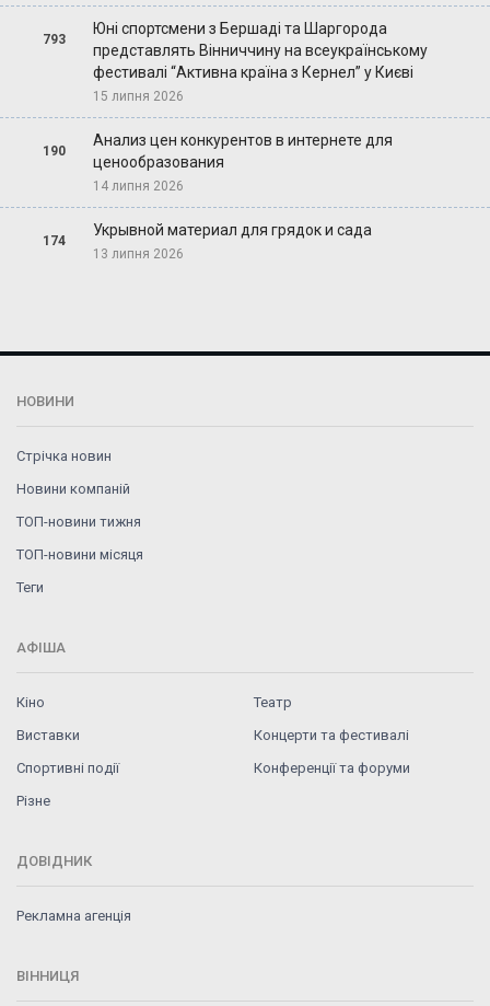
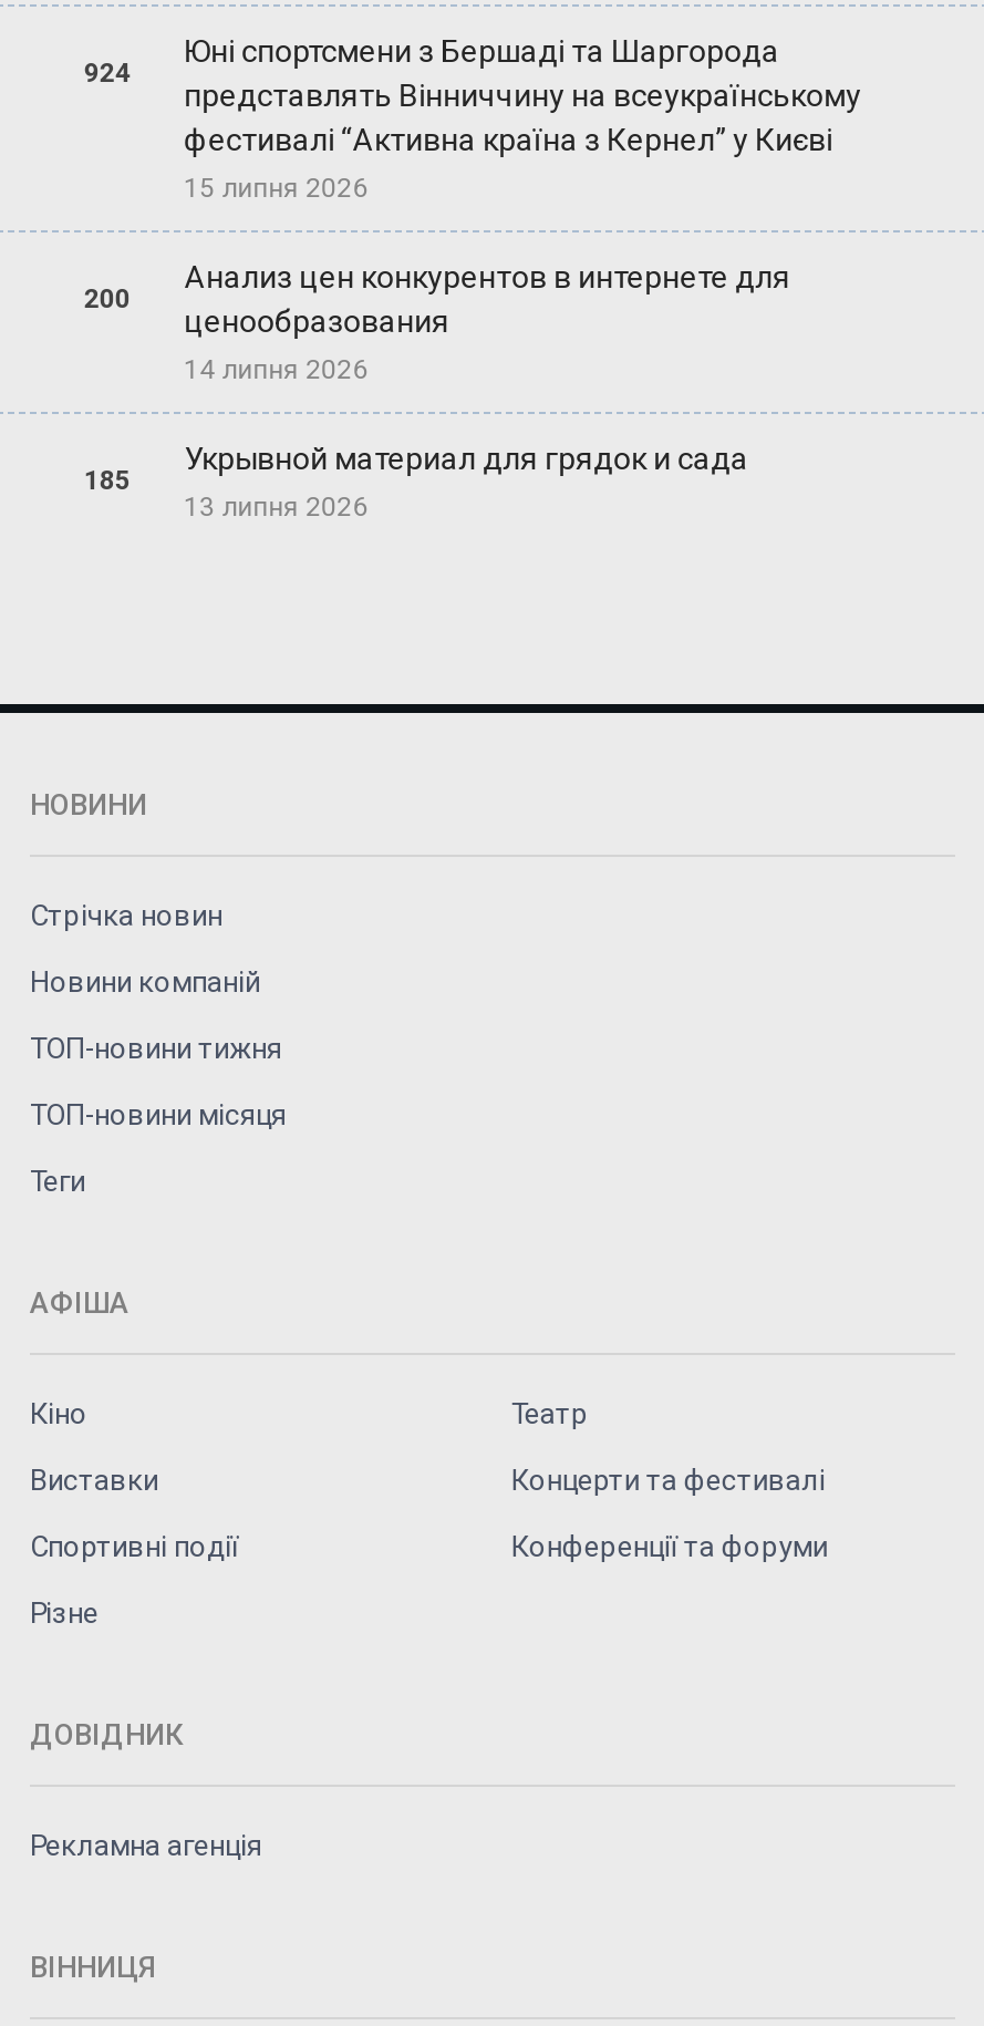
[43,32,66,47] 793 -> [84,58,130,89] 924
[43,144,66,159] 190 -> [84,284,130,315] 200
[43,233,66,249] 174 -> [84,466,130,497] 185

